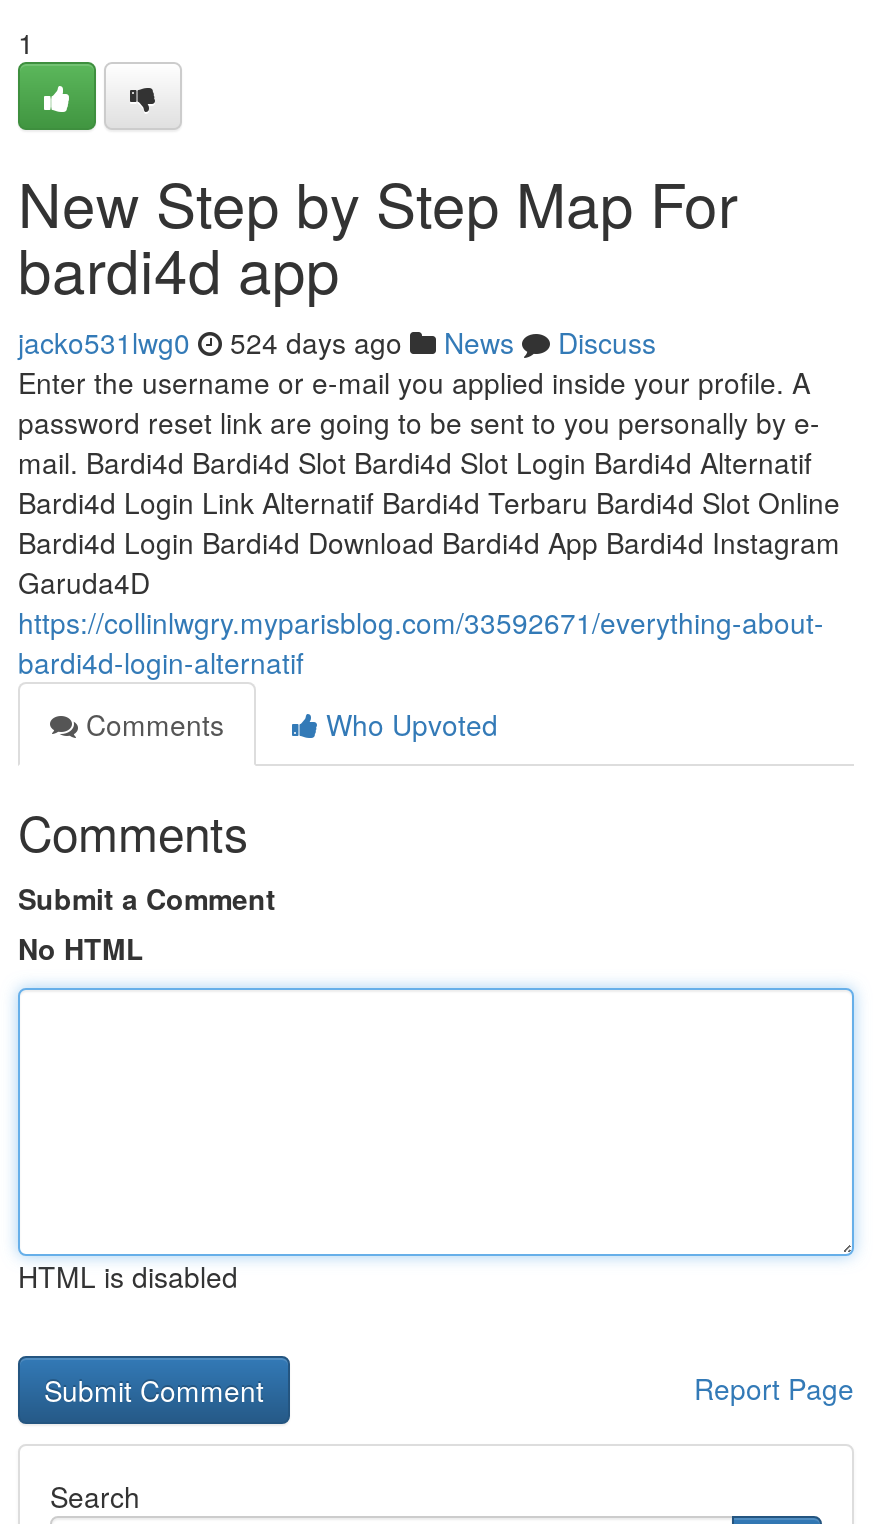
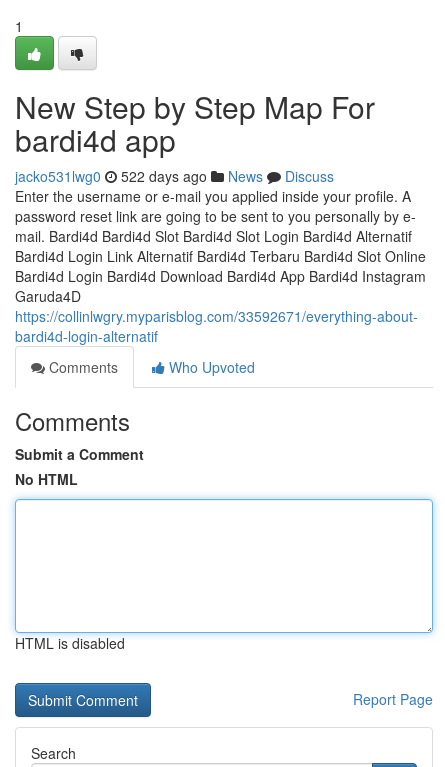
[18,322,656,362] jacko531lwg0 524 days ago News Discuss -> [15,166,334,186] jacko531lwg0 522 days ago News Discuss

